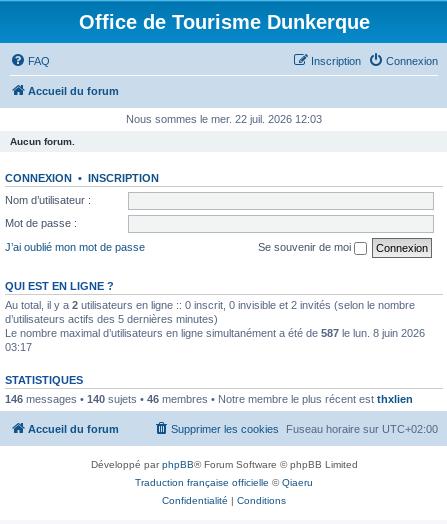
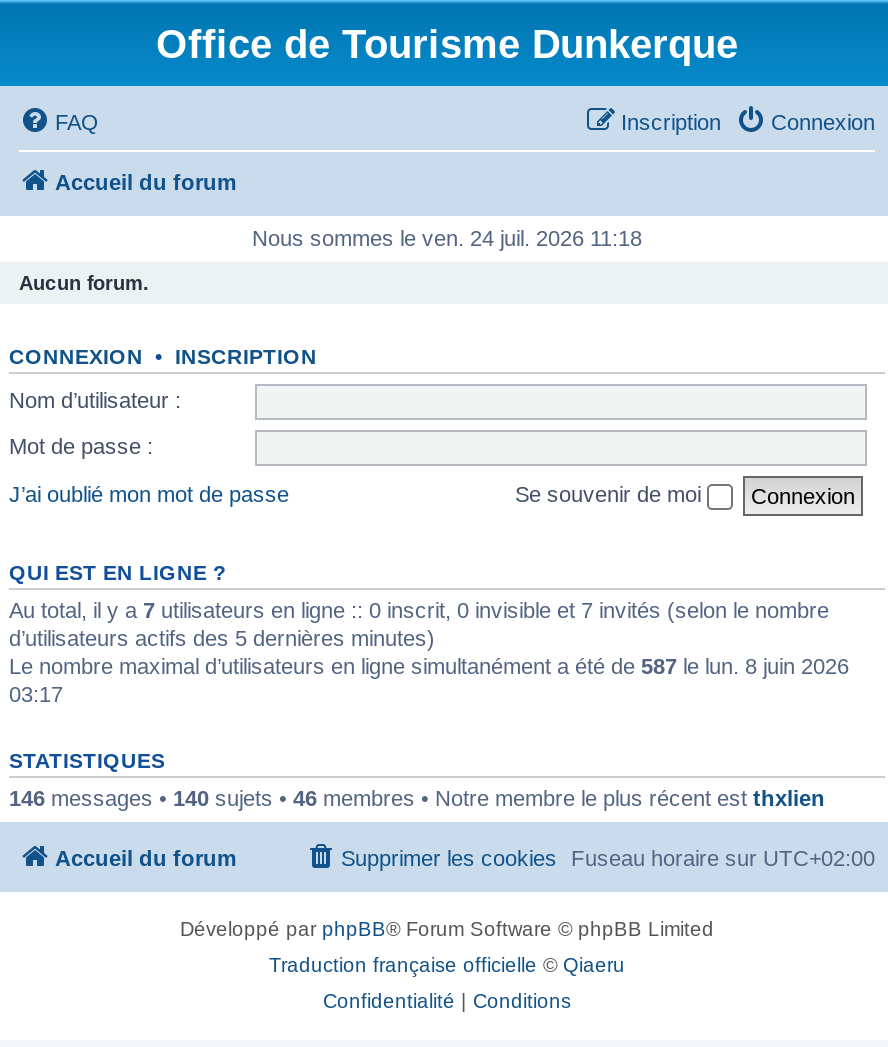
[126,113,322,125] Nous sommes le mer. 22 juil. 2026 12:03 -> [252,226,642,250] Nous sommes le ven. 24 juil. 2026 11:18
[5,298,415,310] Au total, il y a 2 utilisateurs en ligne :: 0 inscrit, 0 invisible et 2 invités (selon le nombre -> [9,597,829,621] Au total, il y a 7 utilisateurs en ligne :: 0 inscrit, 0 invisible et 7 invités (selon le nombre

